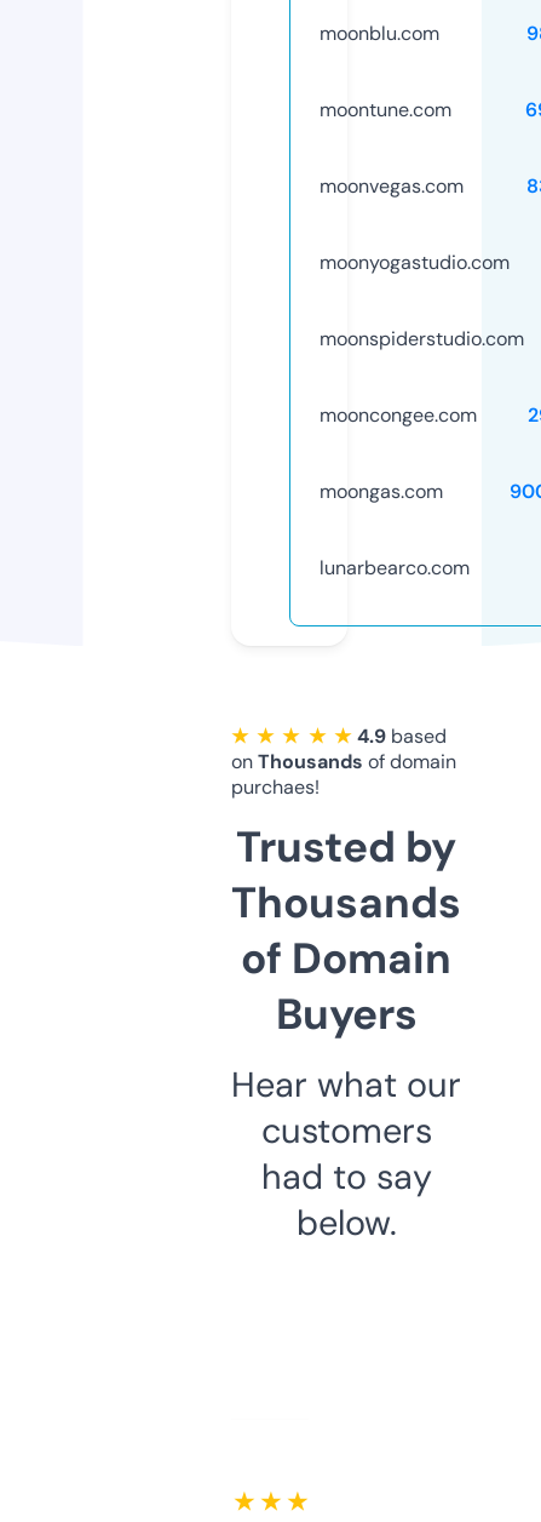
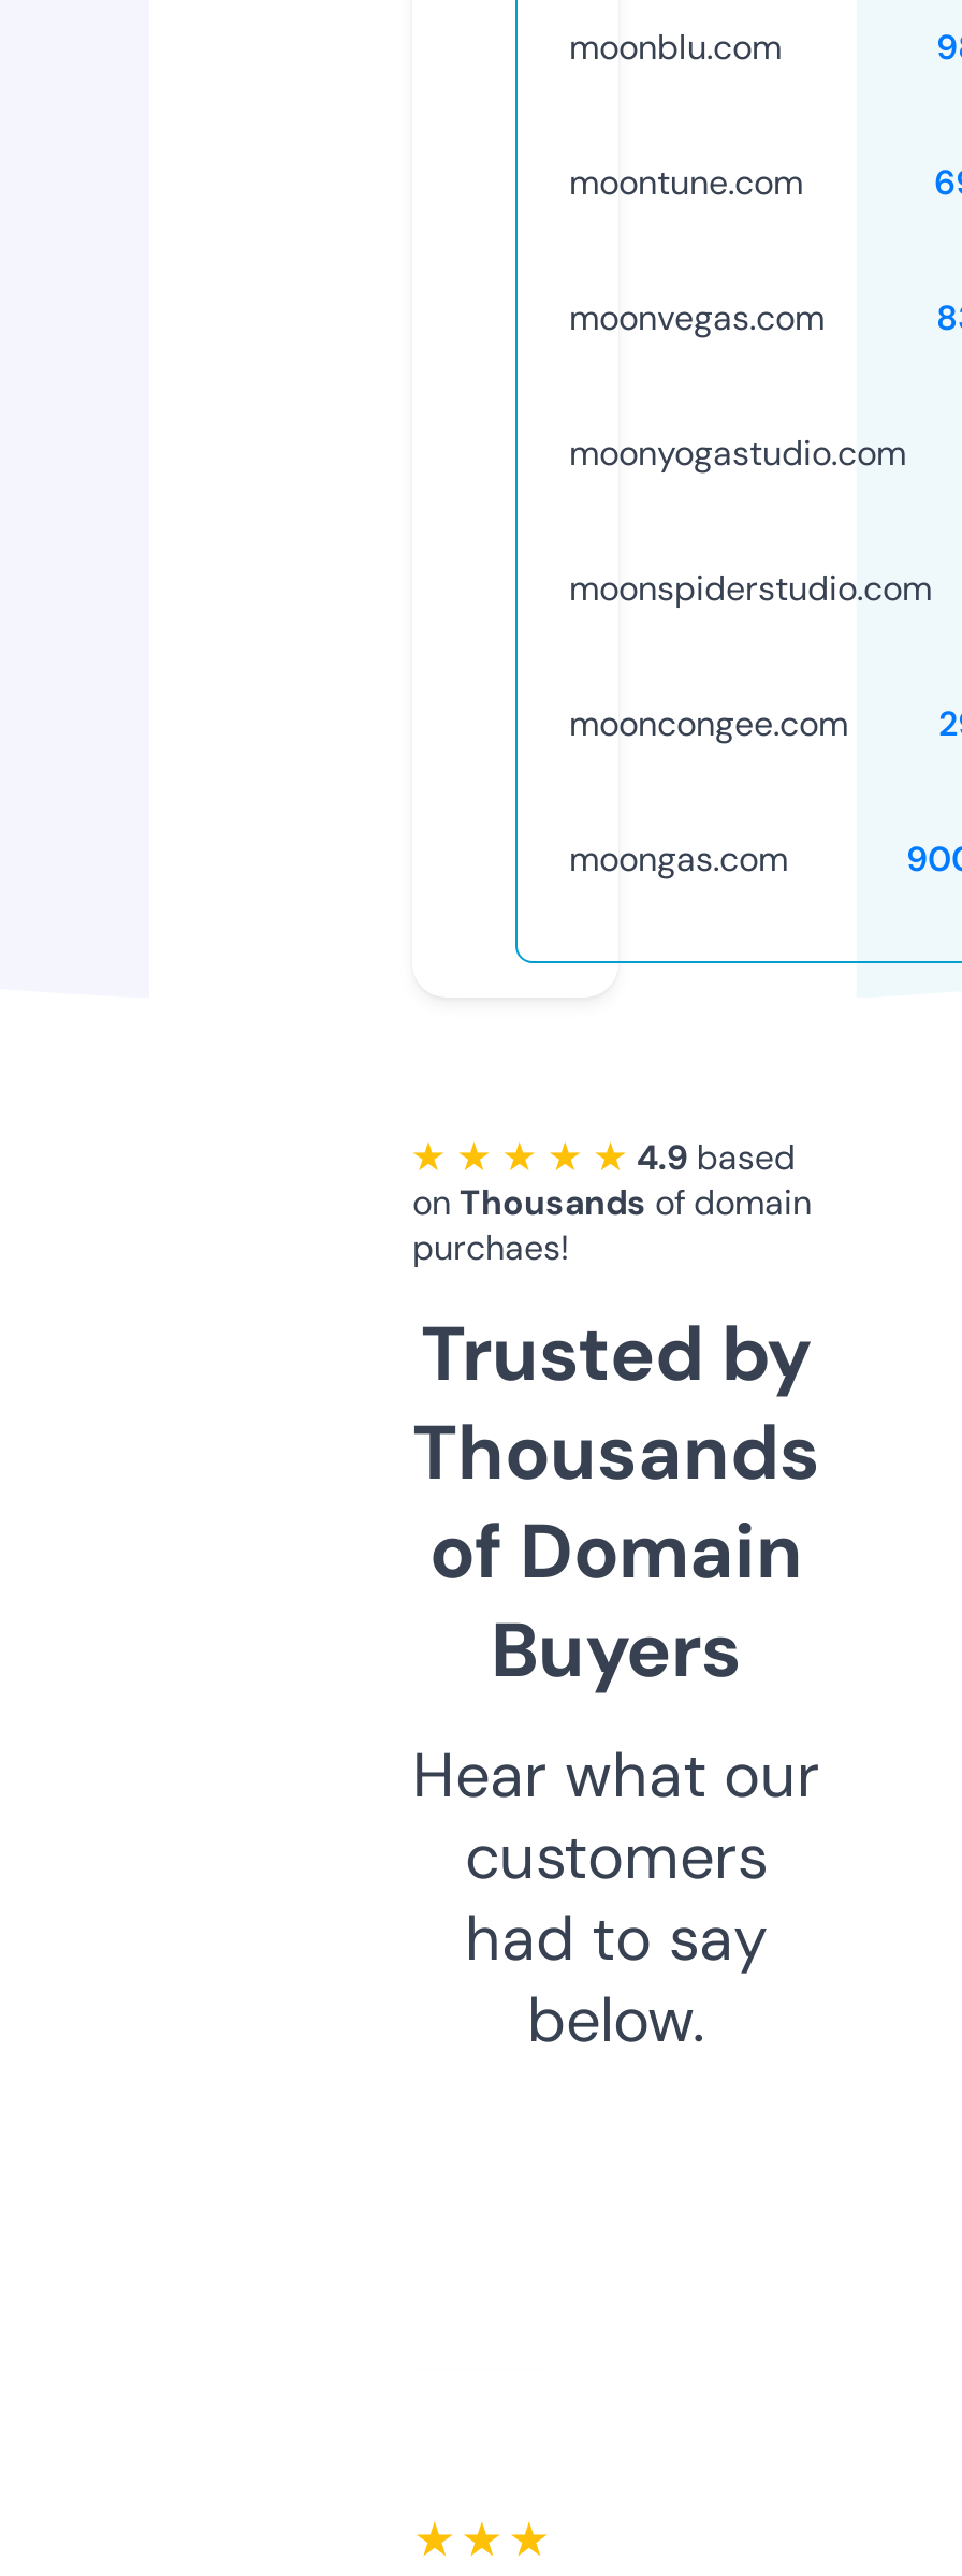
[320,555,470,580] lunarbearco.com -> none

